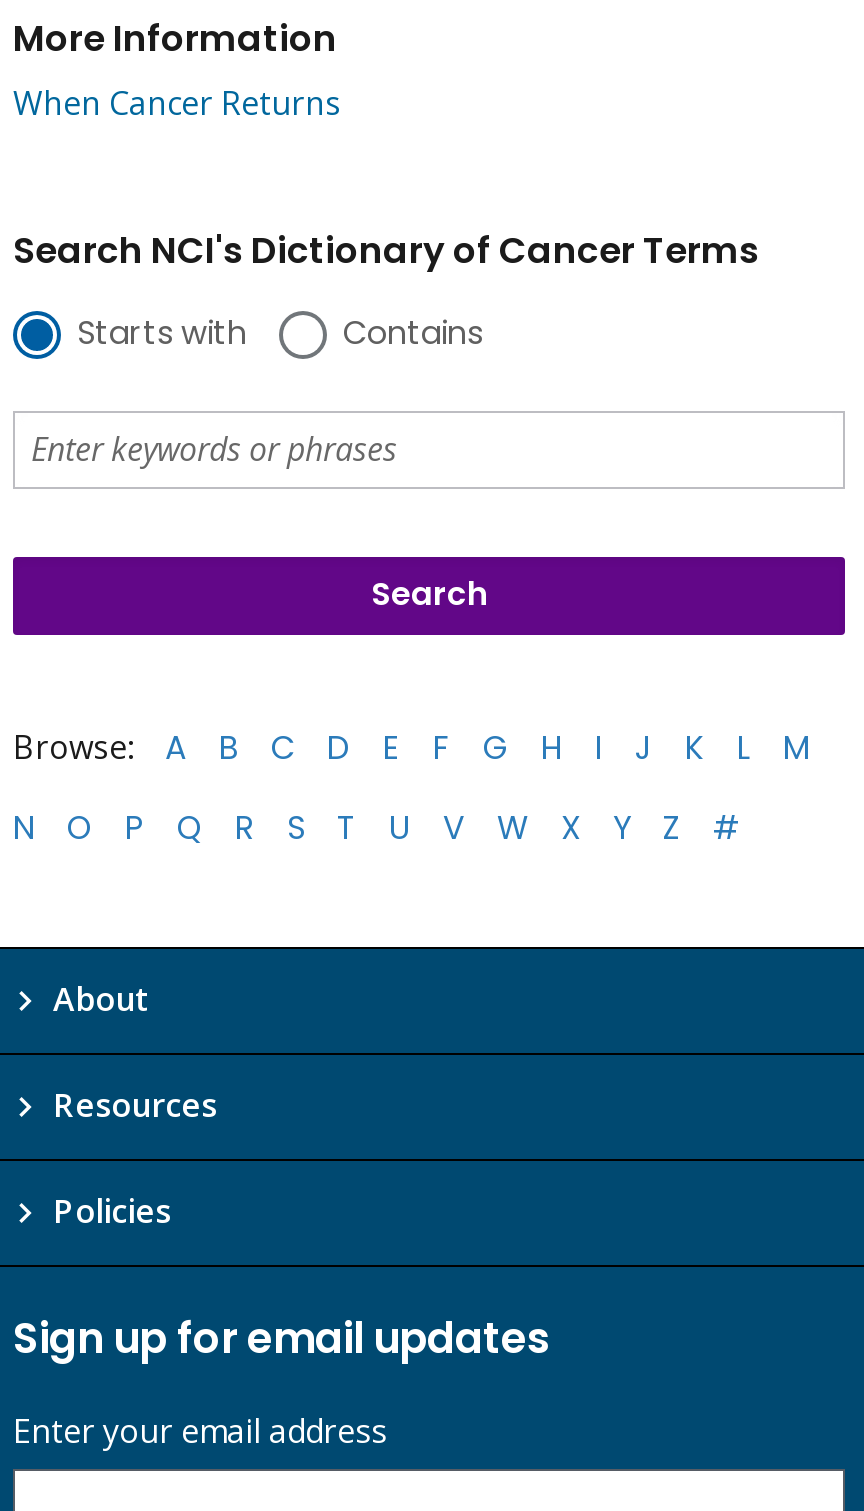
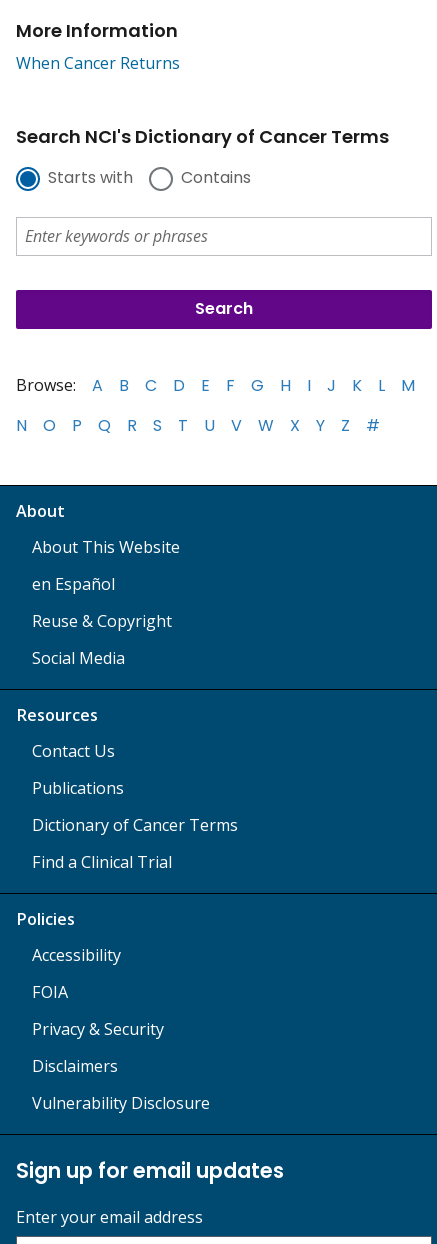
none -> [32,536,180,669] About This Website | en Español | Reuse & Copyright | Social Media
none -> [32,740,238,873] Contact Us | Publications | Dictionary of Cancer Terms | Find a Clinical Trial
none -> [32,944,210,1114] Accessibility | FOIA | Privacy & Security | Disclaimers | Vulnerability Disclosure

